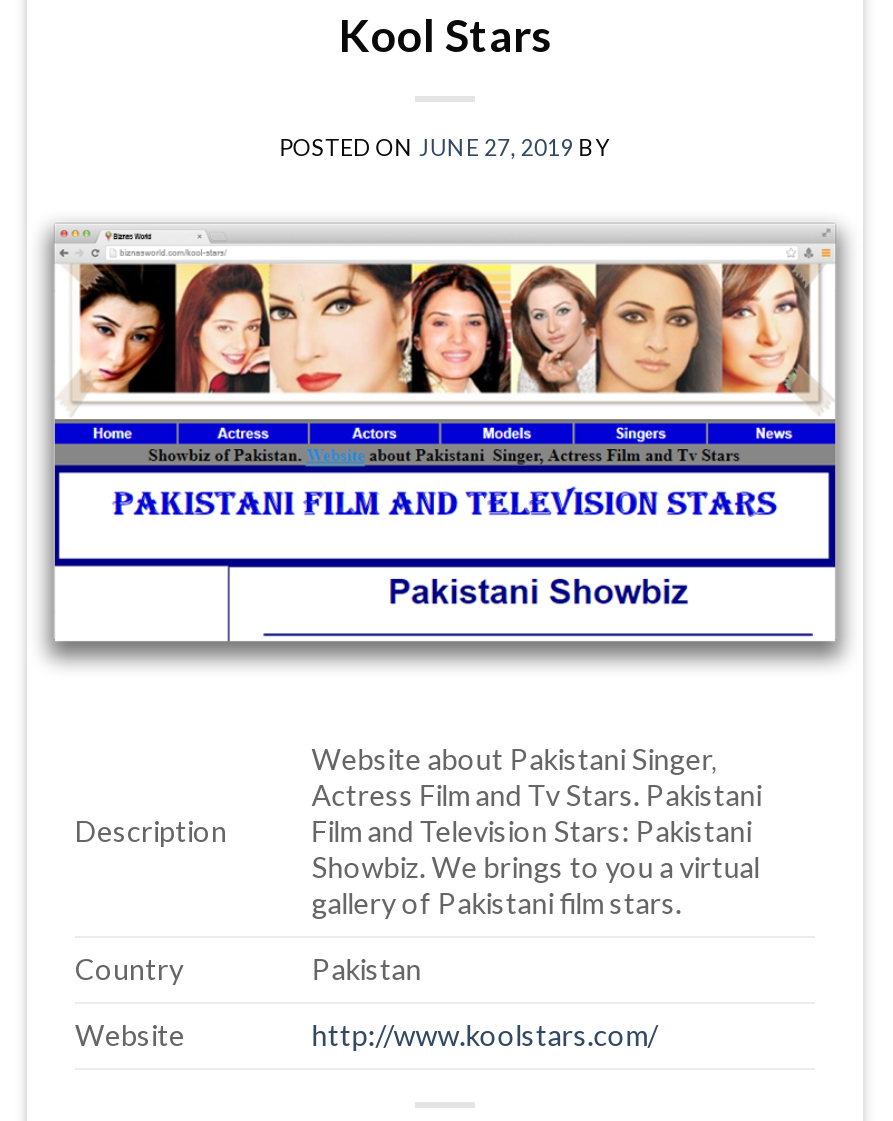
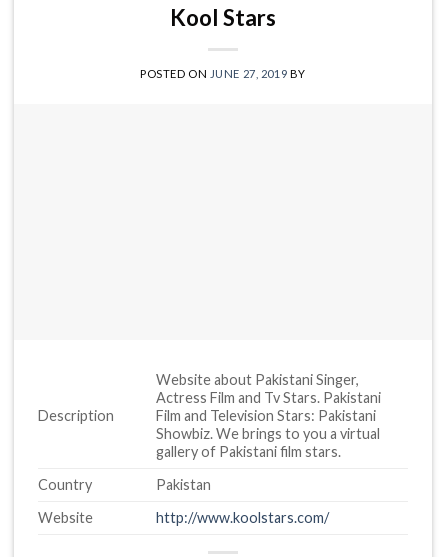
[43,228,847,662] [image] -> none

